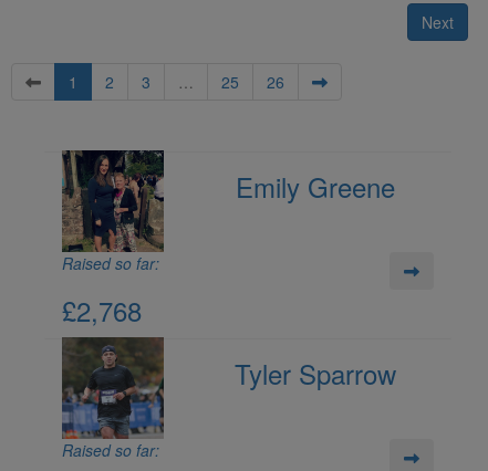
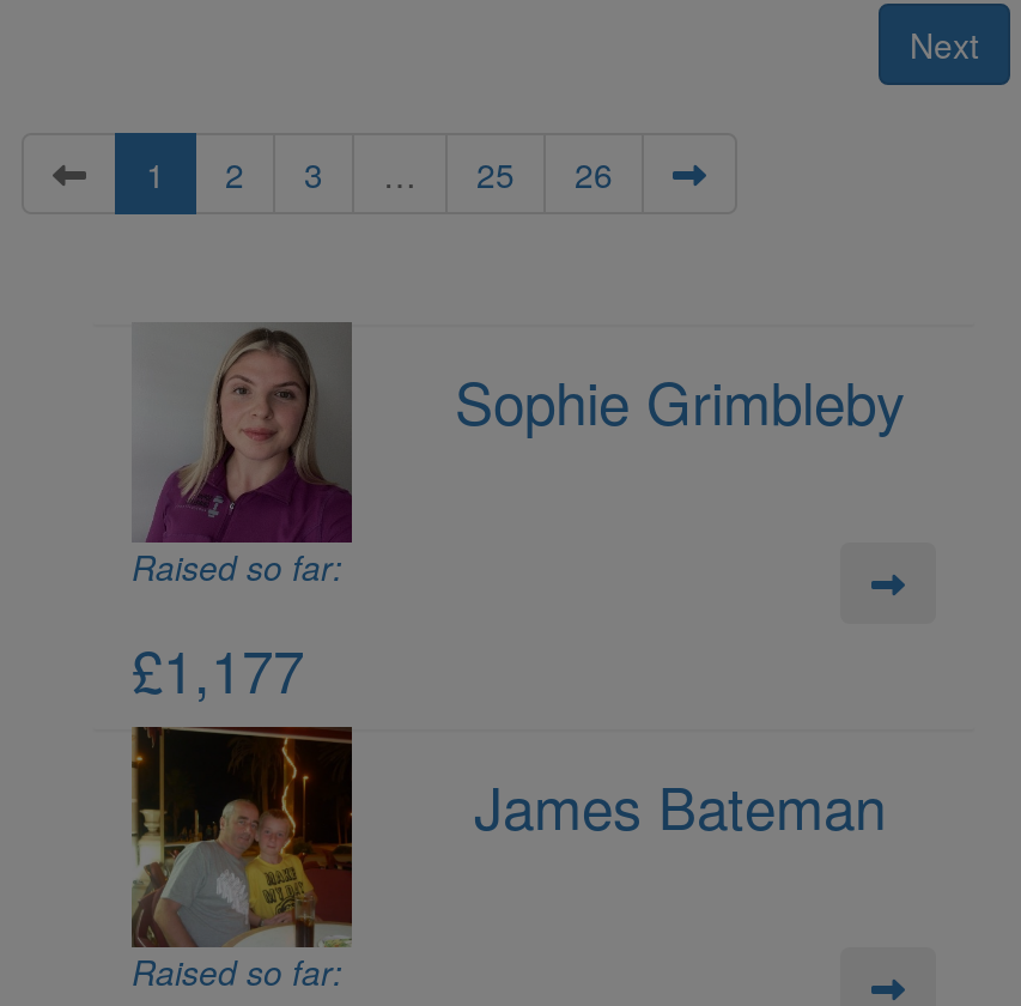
[61,149,165,329] [image] | £2,768 -> [132,322,354,709] [image] | £1,177
[236,166,395,205] Emily Greene -> [455,357,905,441] Sophie Grimbleby
[61,337,165,436] [image] -> [129,727,354,940] [image]
[235,353,396,392] Tyler Sparrow -> [474,762,886,846] James Bateman

